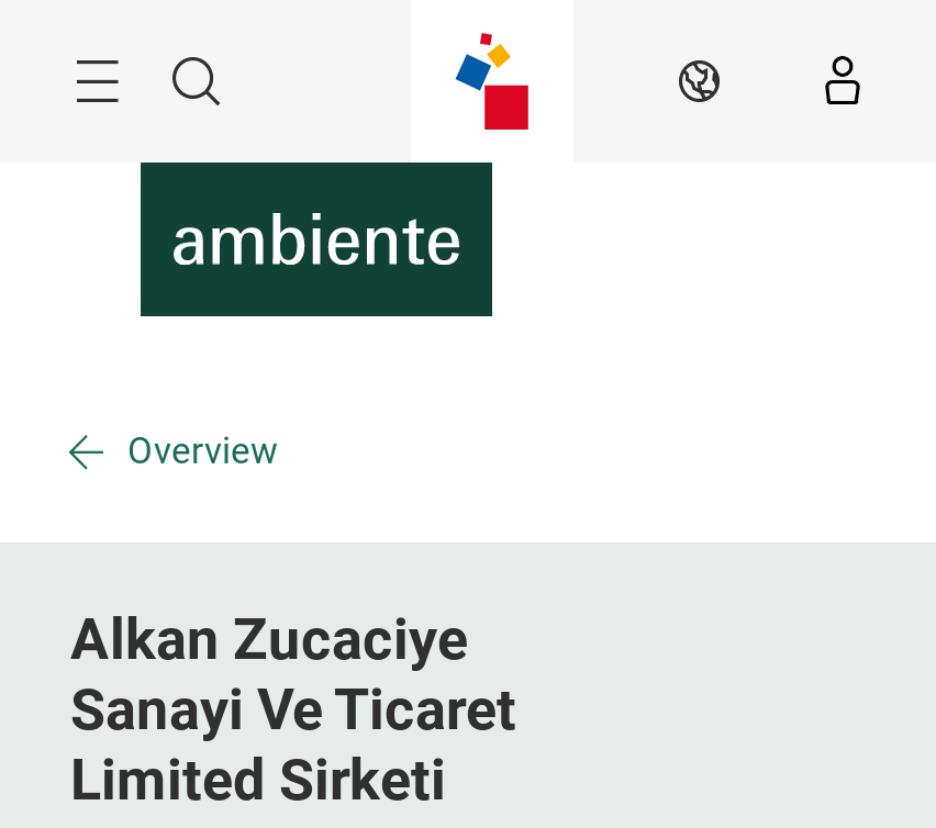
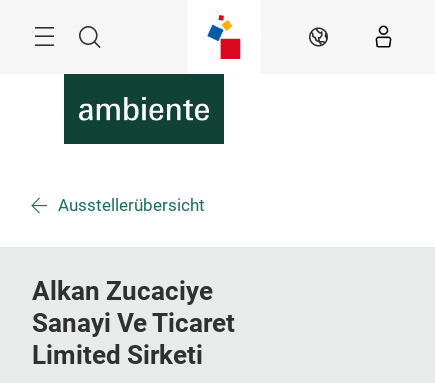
[127,430,279,472] Overview -> [58,196,205,215] Ausstellerübersicht

